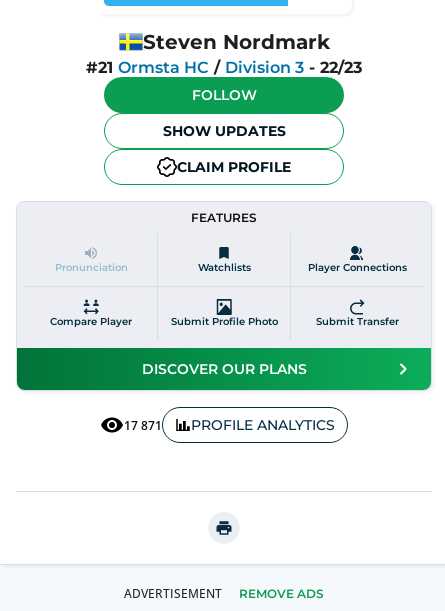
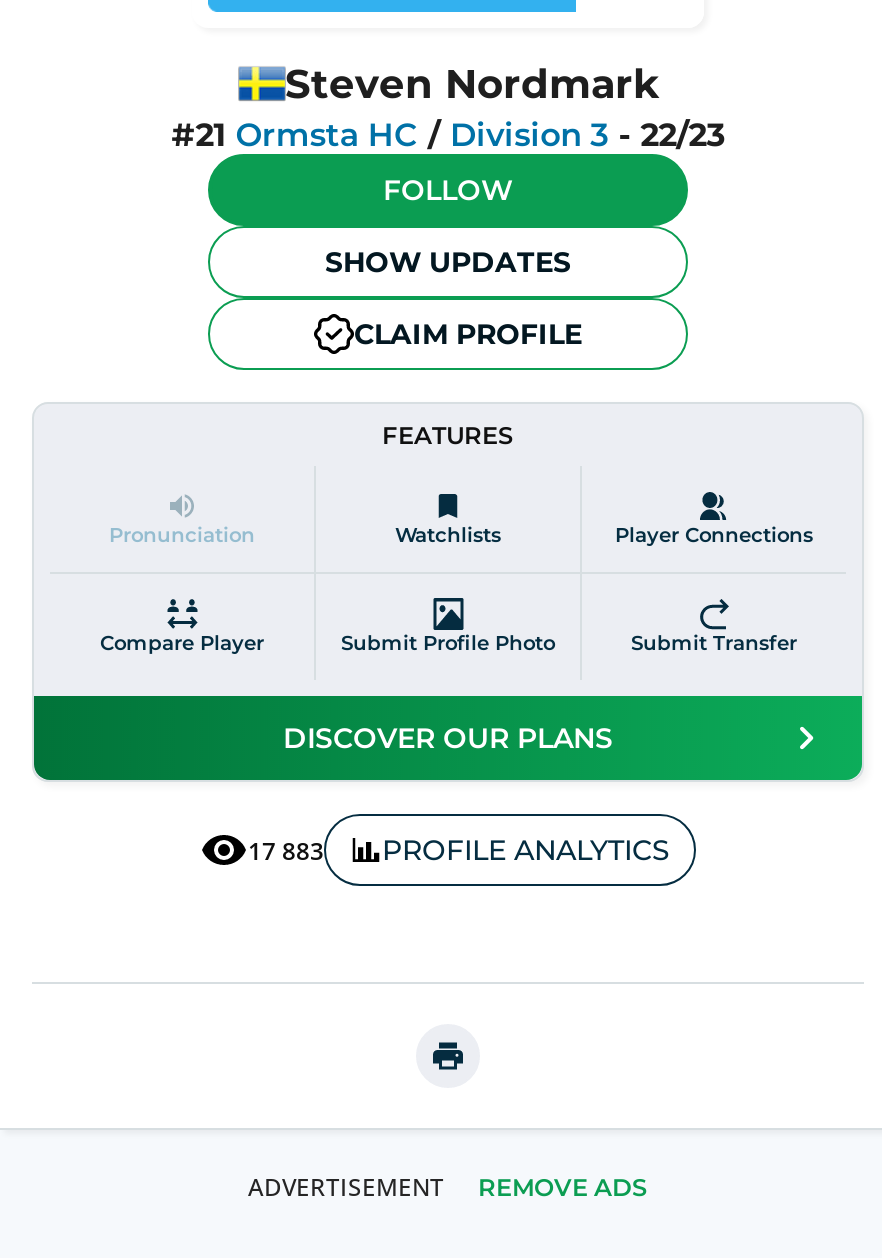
[124,416,335,434] 17 871 PROFILE ANALYTICS -> [248,832,670,868] 17 883 PROFILE ANALYTICS

